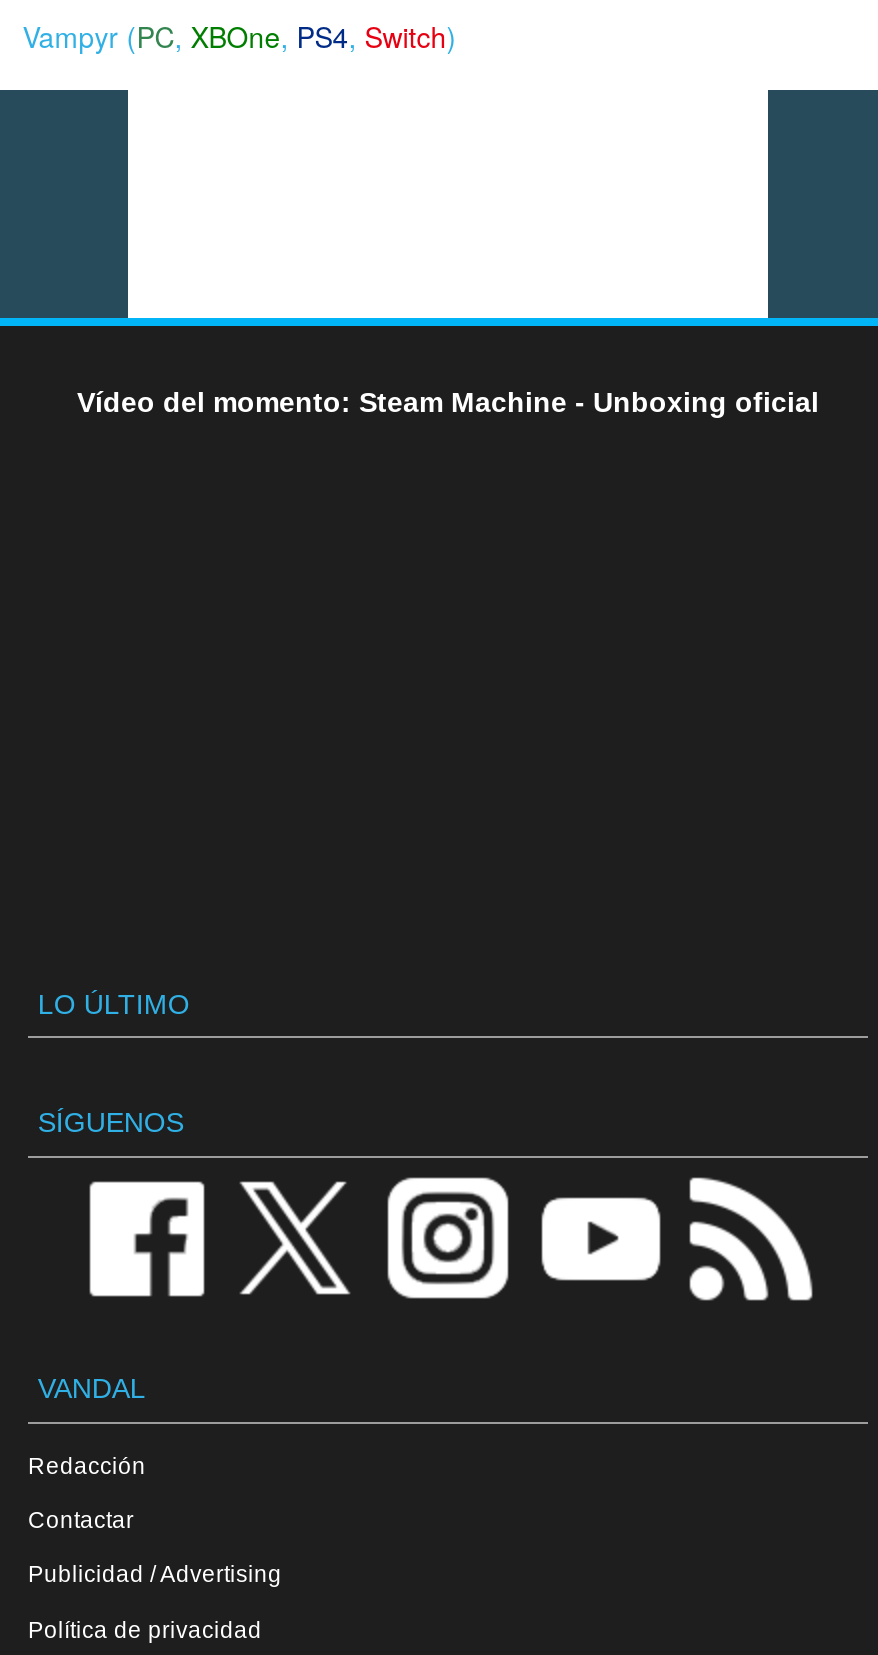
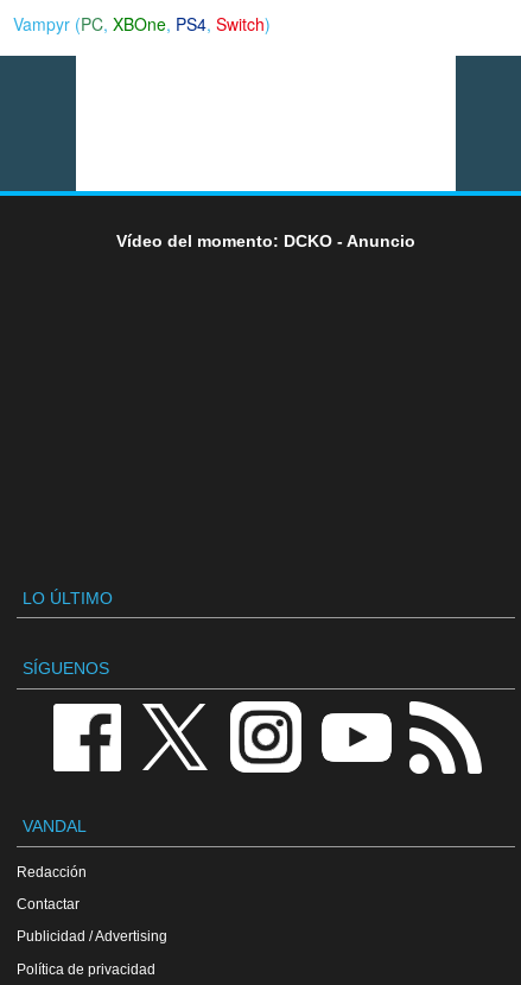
[77,386,819,418] Vídeo del momento: Steam Machine - Unboxing oficial -> [116,232,415,251] Vídeo del momento: DCKO - Anuncio

